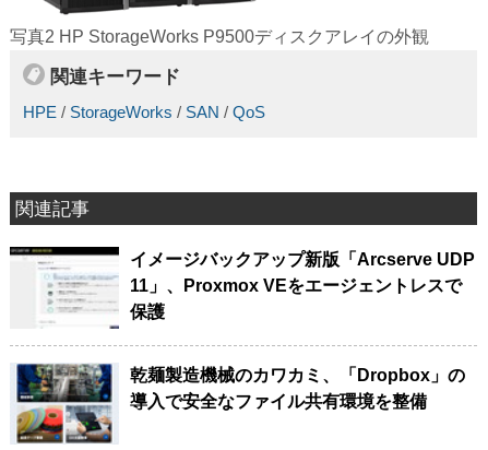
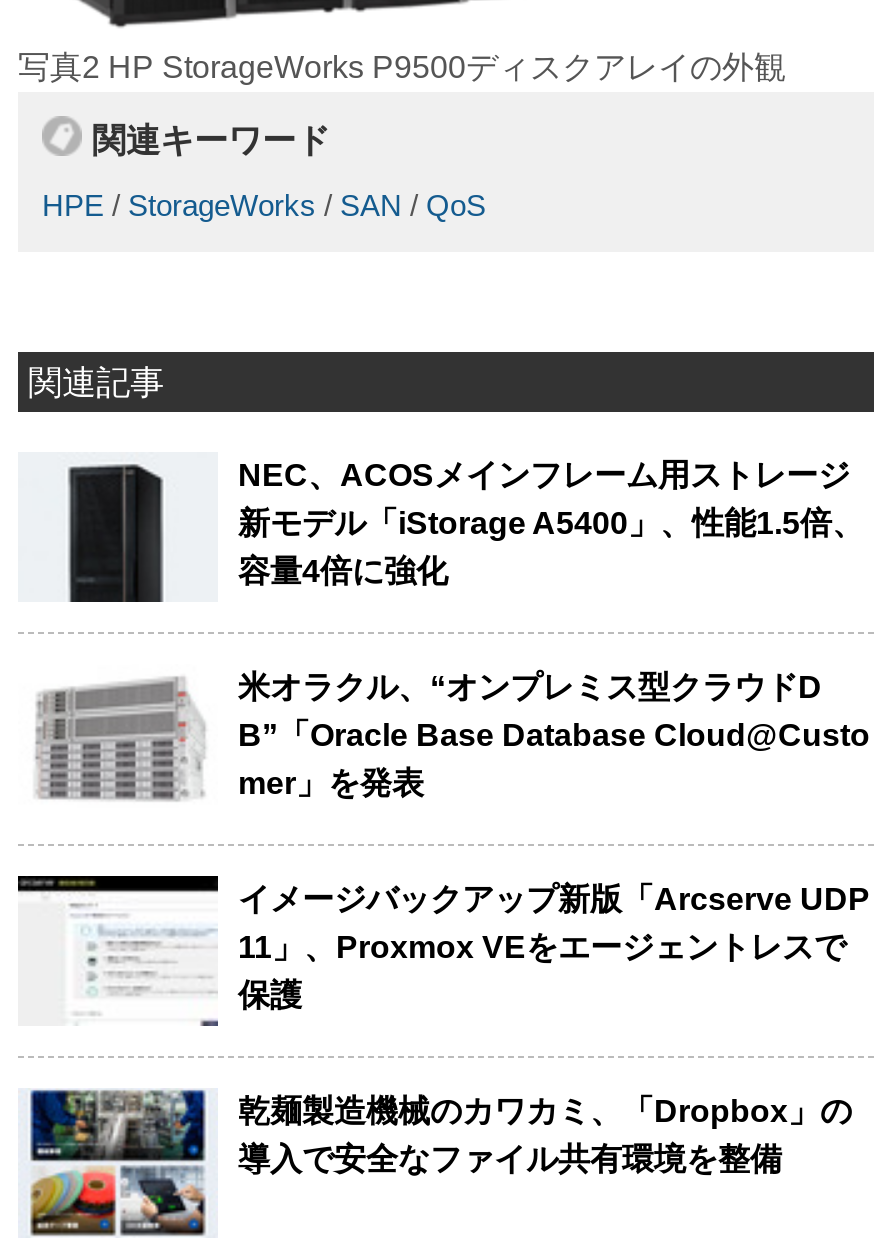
none -> [30,676,206,812] [image]
none -> [66,458,870,800] [image] | NEC、ACOSメインフレーム用ストレージ | 新モデル「iStorage A5400」、性能1.5倍、 | 容量4倍に強化 | 米オラクル、“オンプレミス型クラウドD | B”「Oracle Base Database Cloud@Custo | mer」を発表

